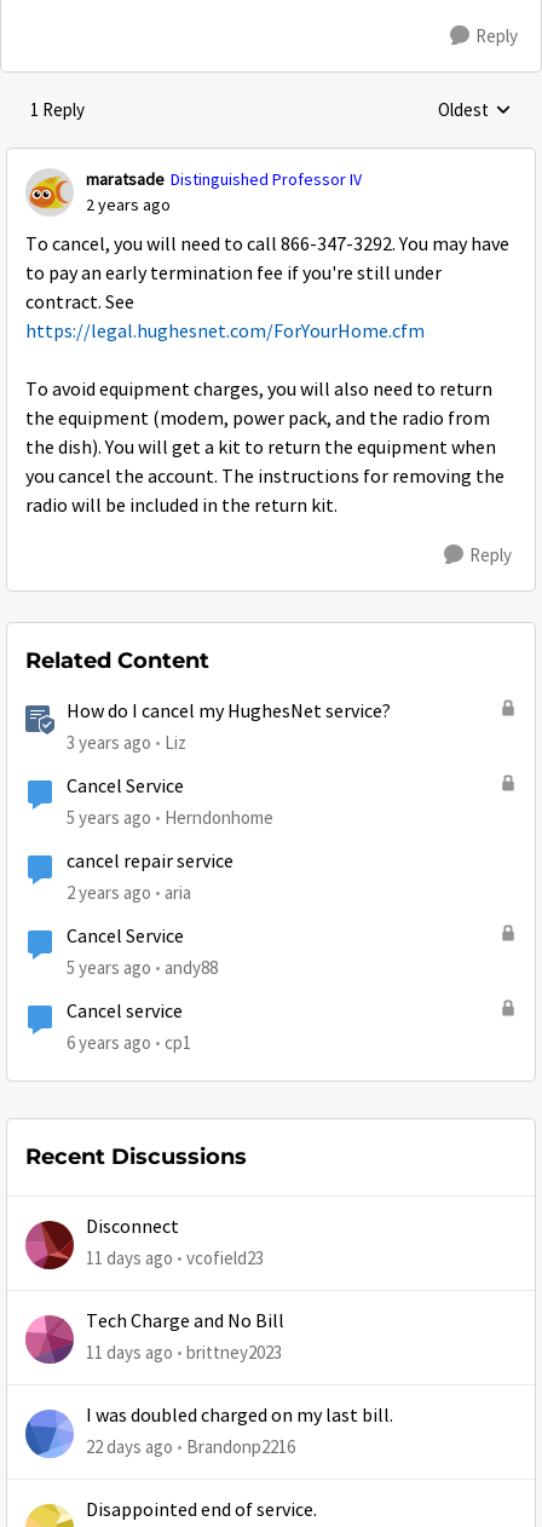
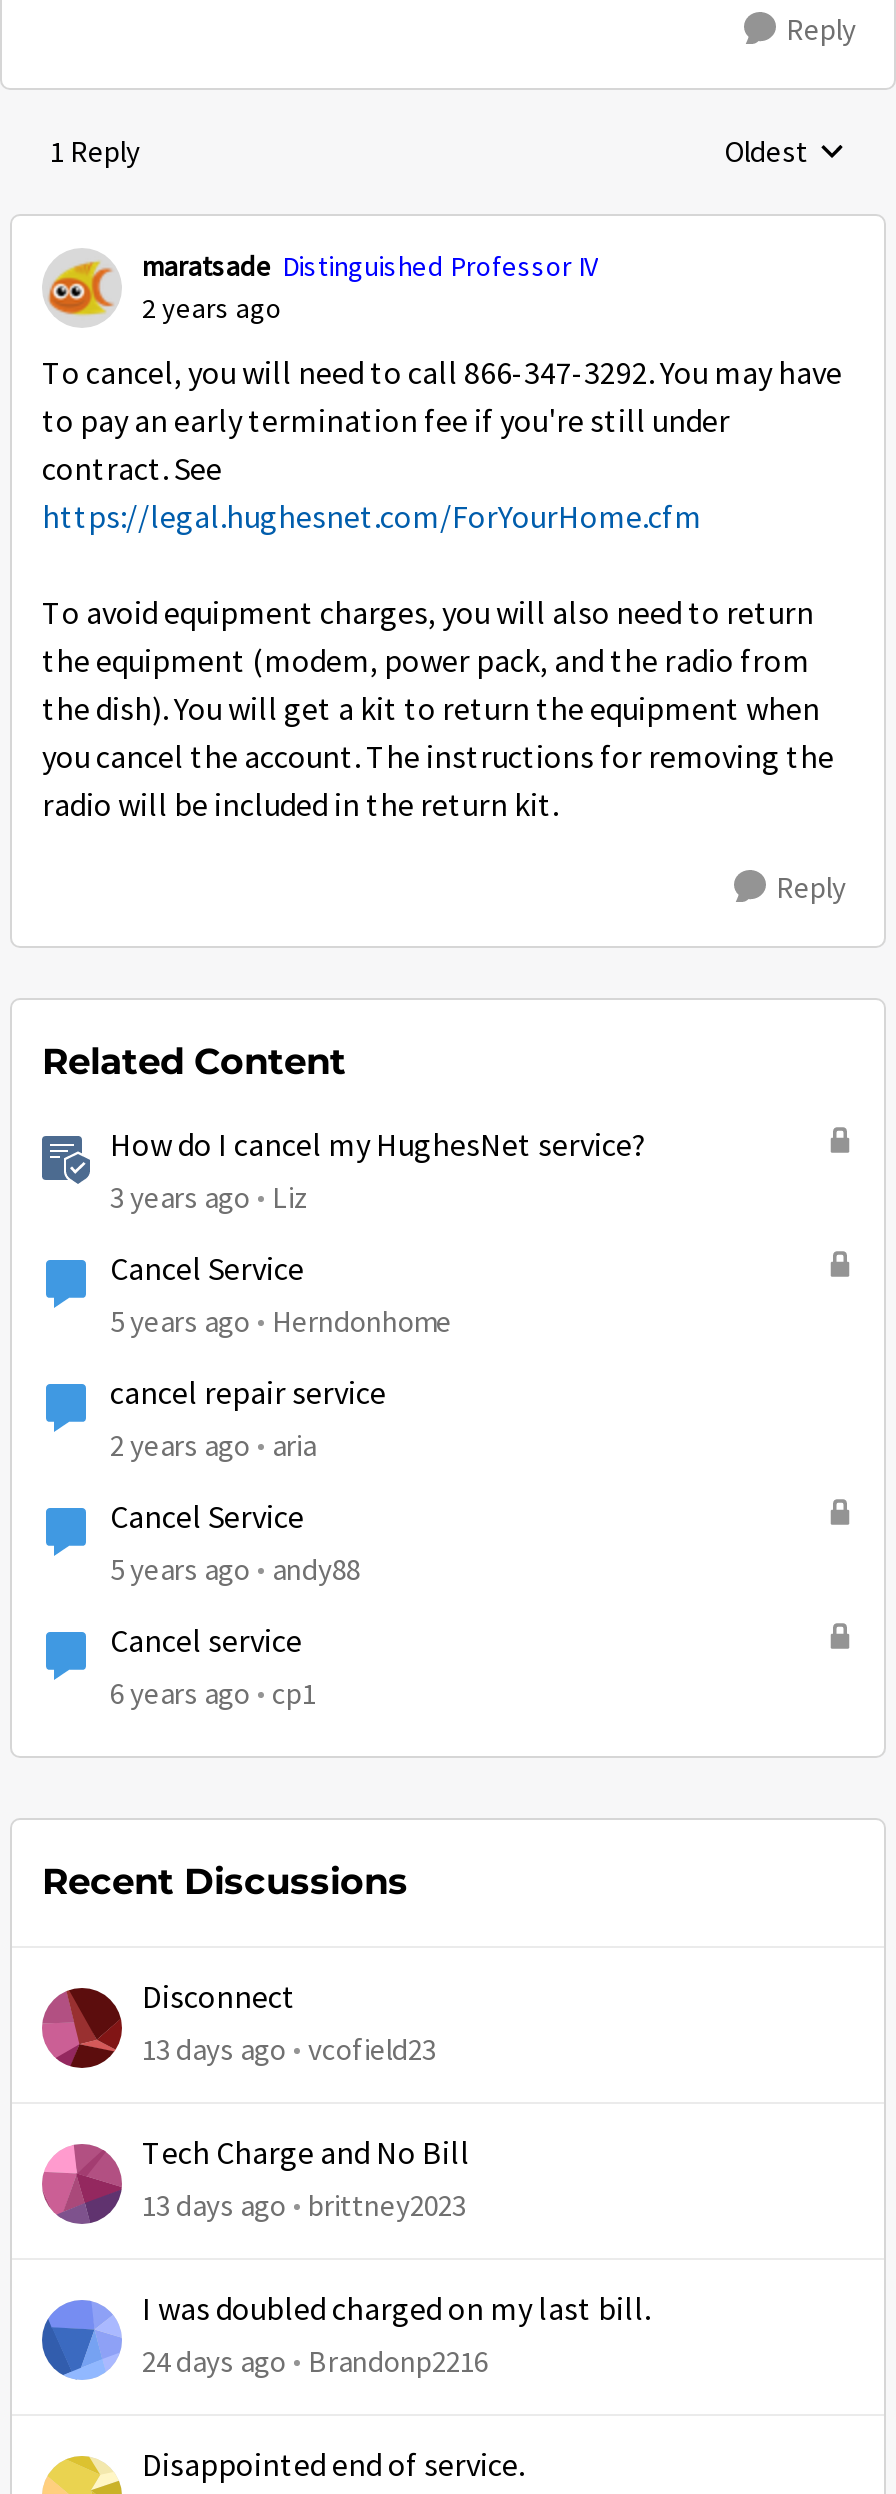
[86,1246,264,1269] 11 days ago vcofield23 -> [142,2030,436,2068] 13 days ago vcofield23
[86,1341,282,1364] 11 days ago brittney2023 -> [142,2186,466,2224] 13 days ago brittney2023
[86,1435,295,1458] 22 days ago Brandonp2216 -> [142,2342,488,2380] 24 days ago Brandonp2216

